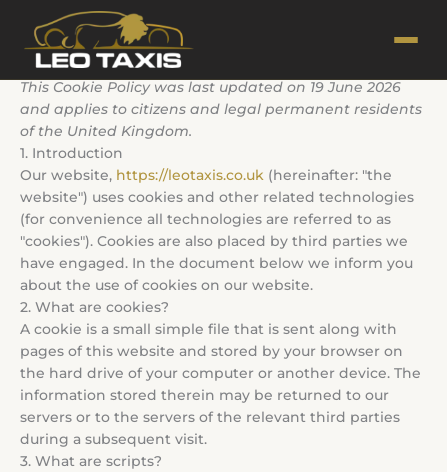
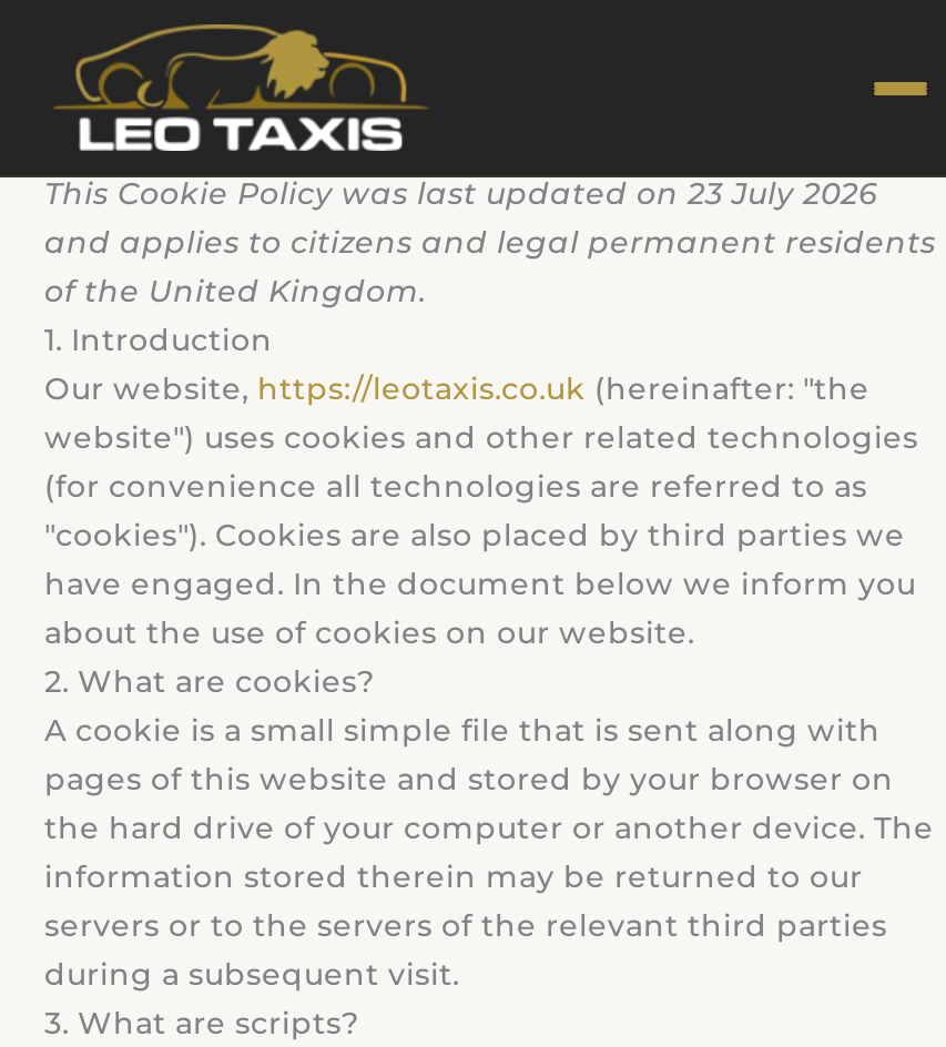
[20,78,401,94] This Cookie Policy was last updated on 19 June 2026 -> [44,174,878,210] This Cookie Policy was last updated on 23 July 2026

